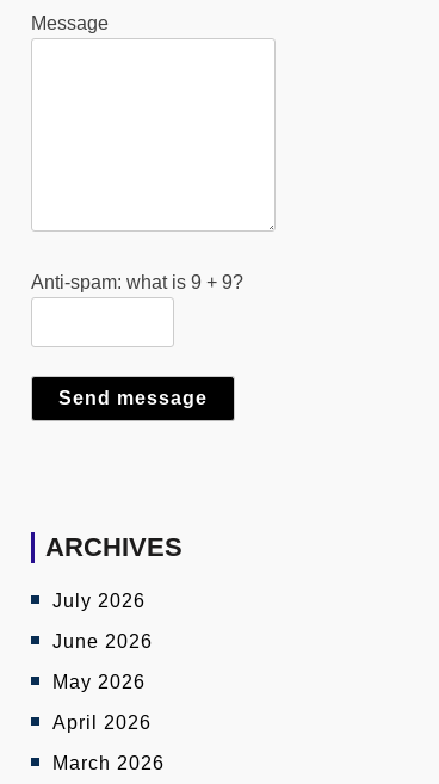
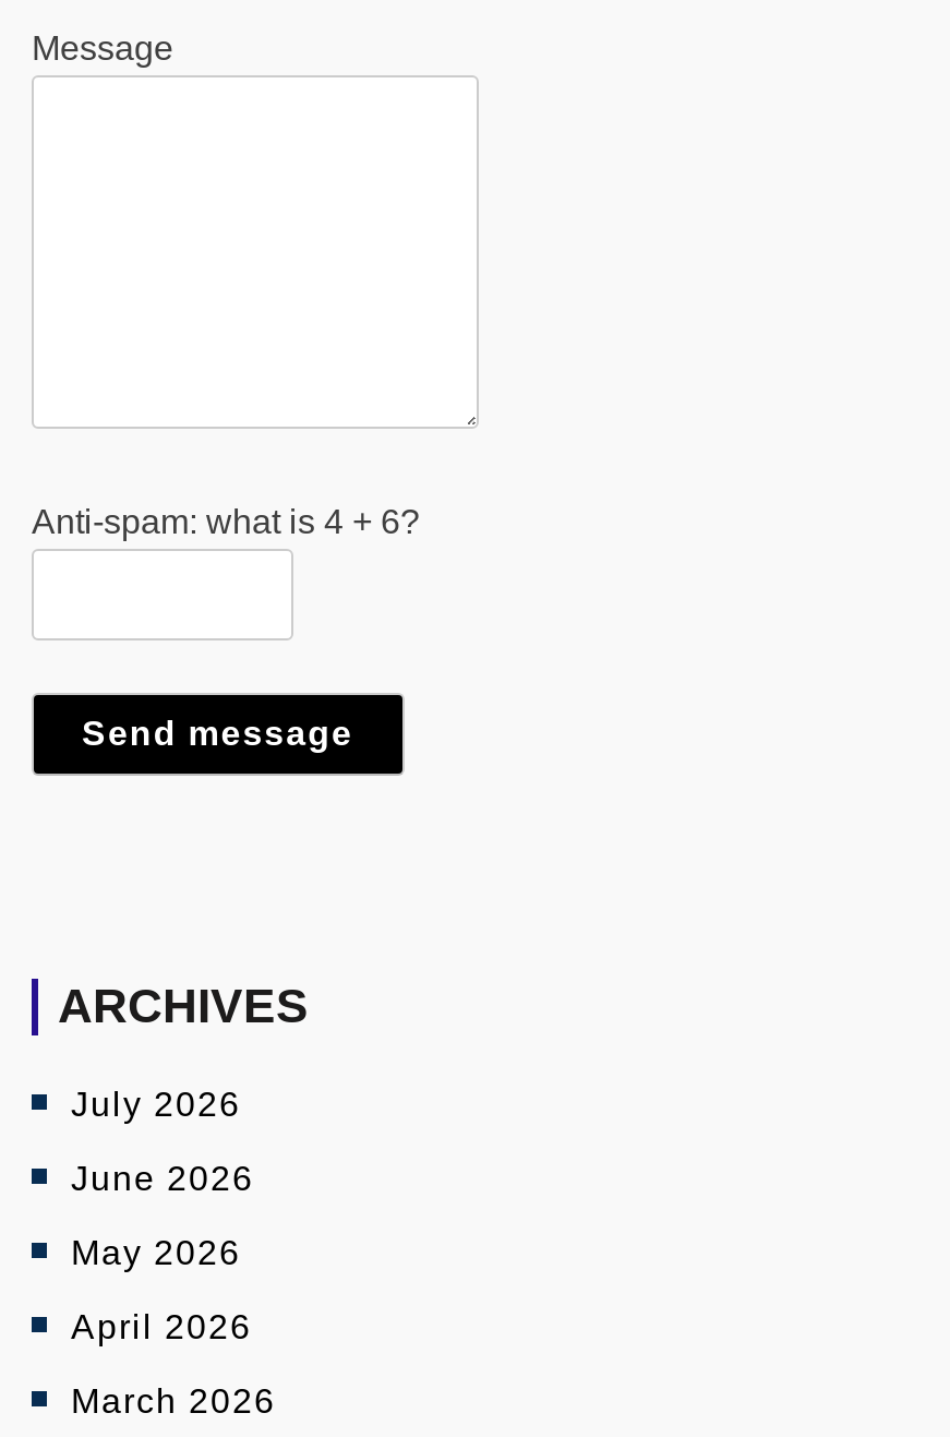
[31,272,243,292] Anti-spam: what is 9 + 9? -> [32,503,420,540] Anti-spam: what is 4 + 6?

